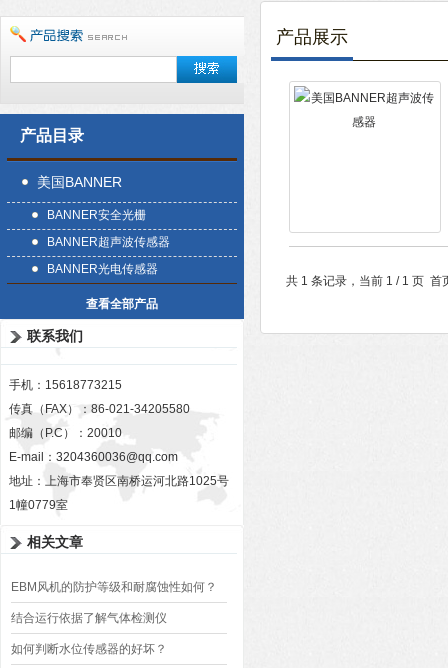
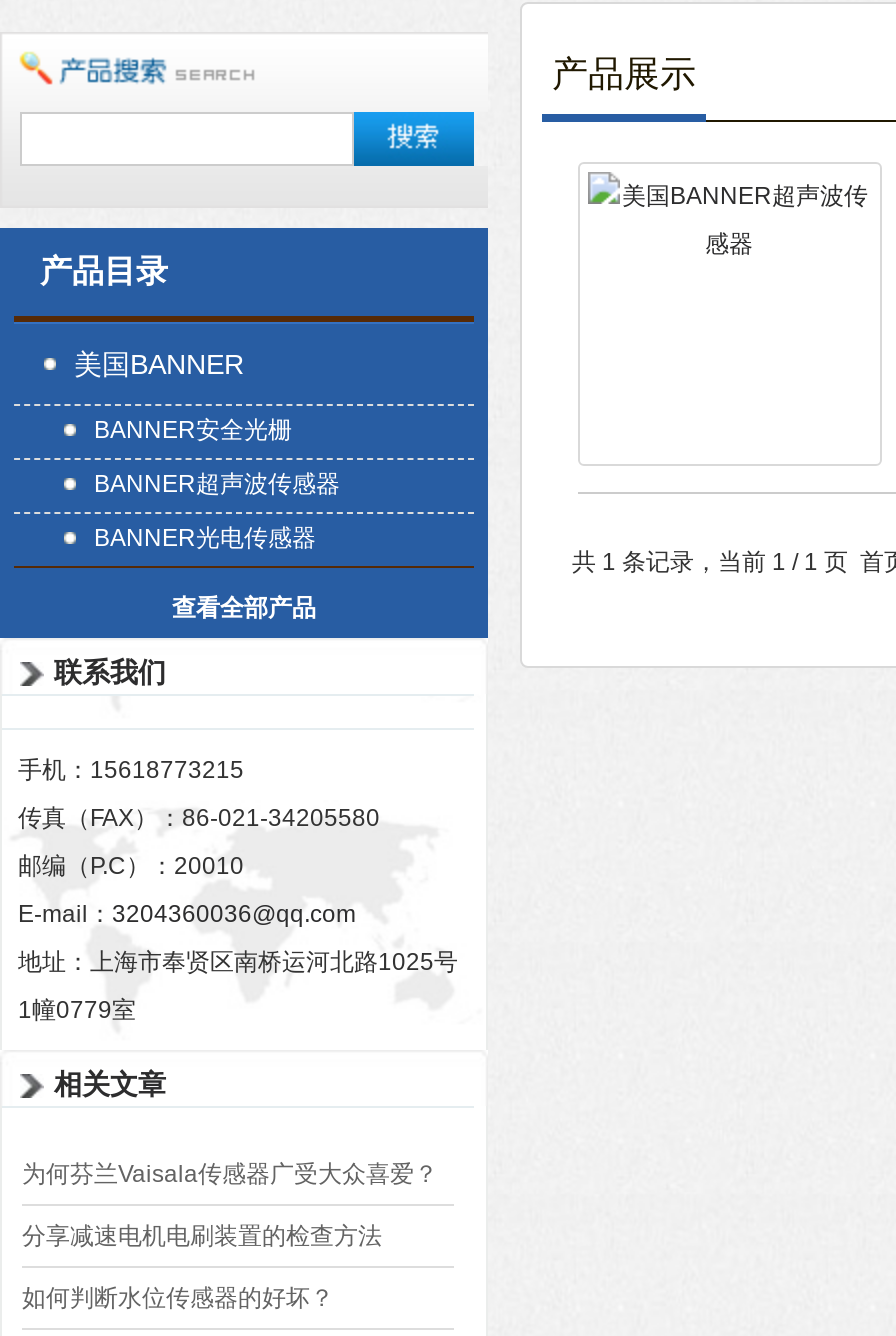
[11,580,217,594] EBM风机的防护等级和耐腐蚀性如何？ -> [22,1160,438,1188] 为何芬兰Vaisala传感器广受大众喜爱？
[11,611,167,625] 结合运行依据了解气体检测仪 -> [22,1222,382,1250] 分享减速电机电刷装置的检查方法

